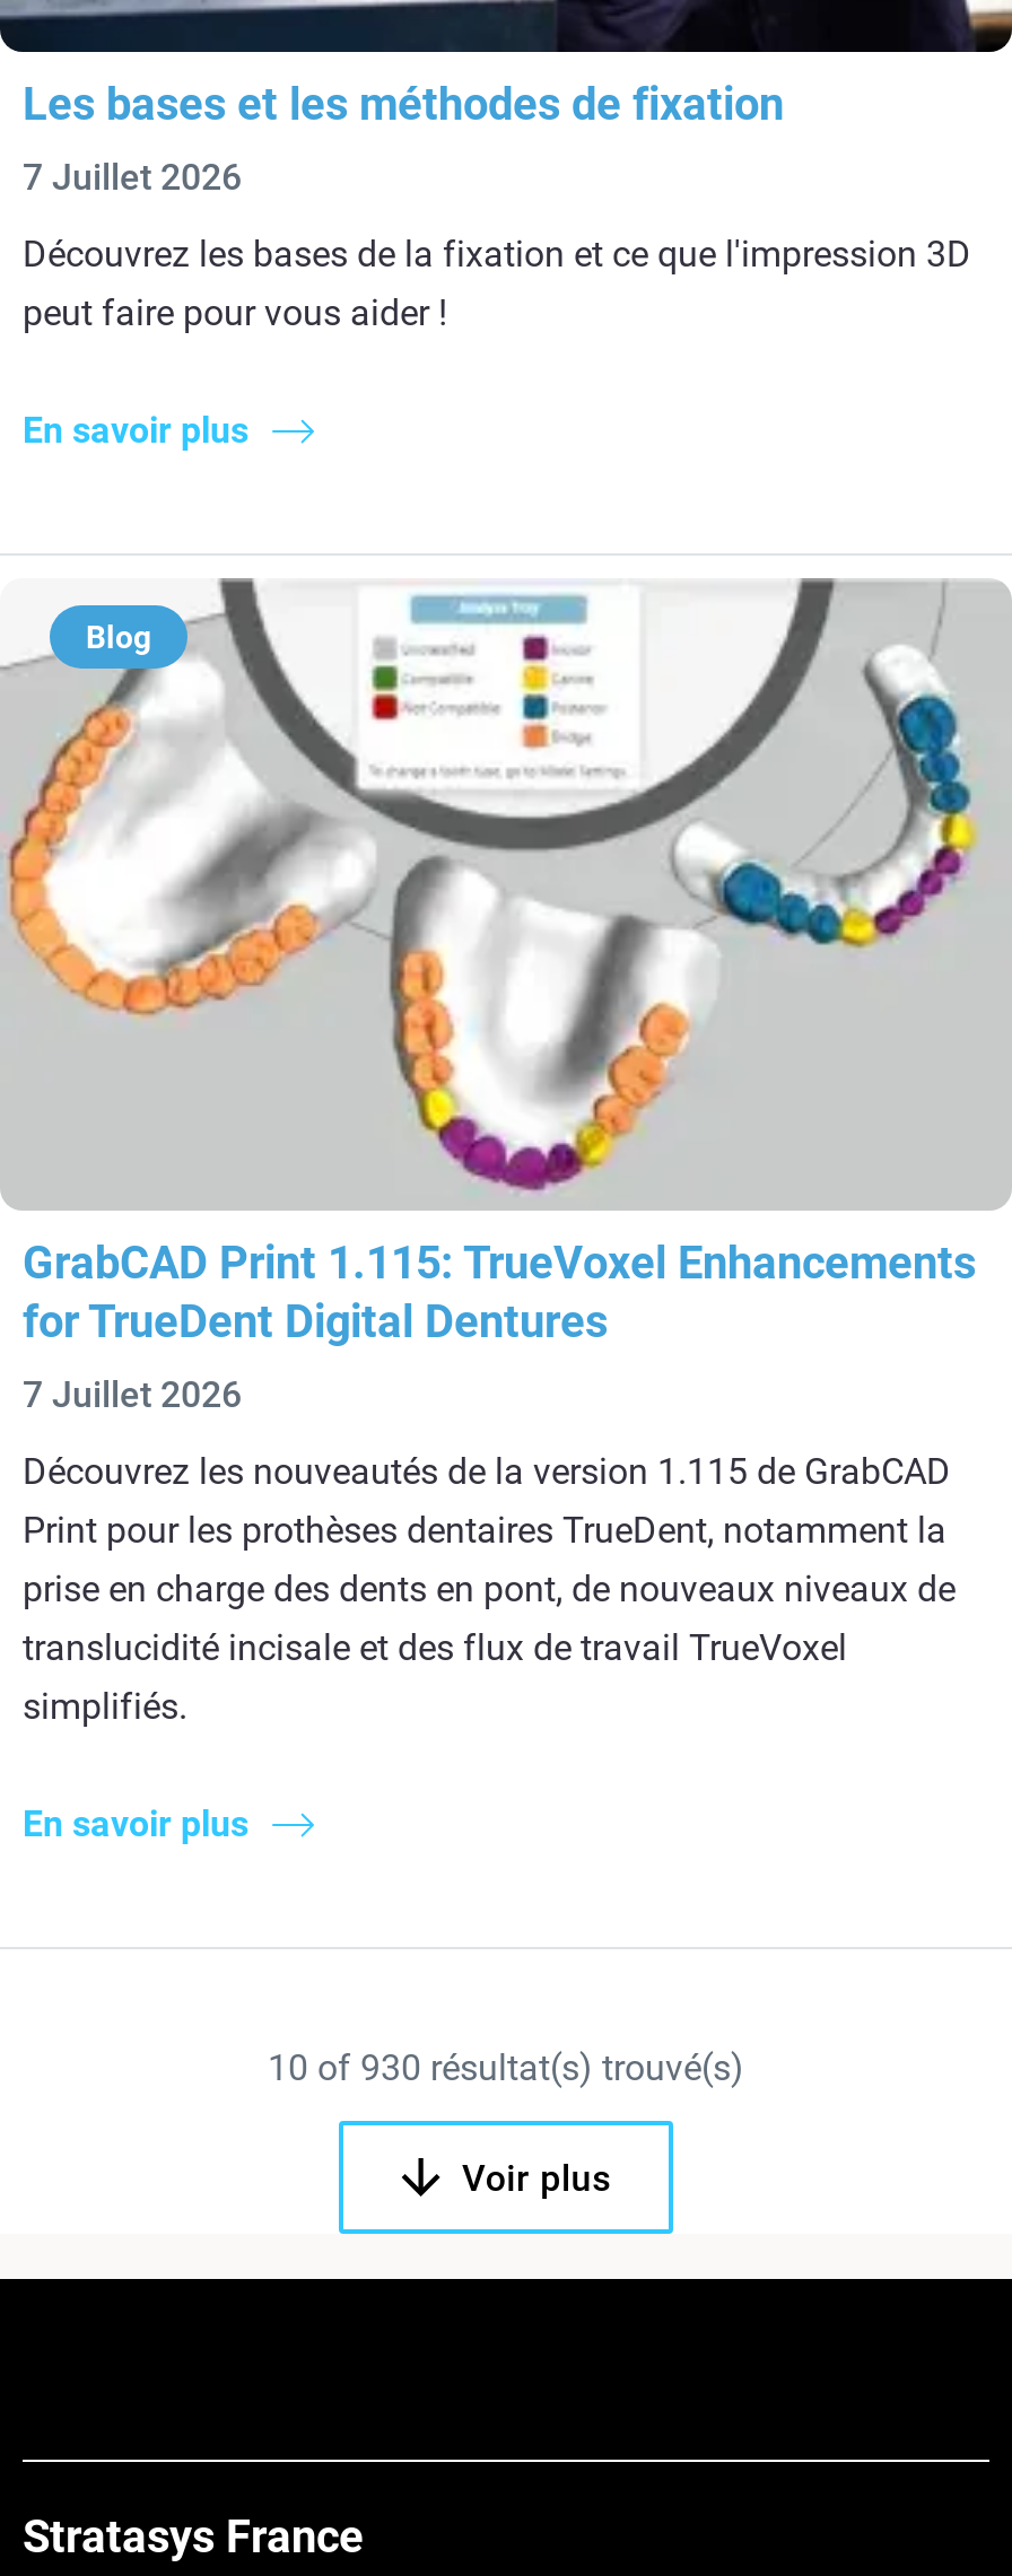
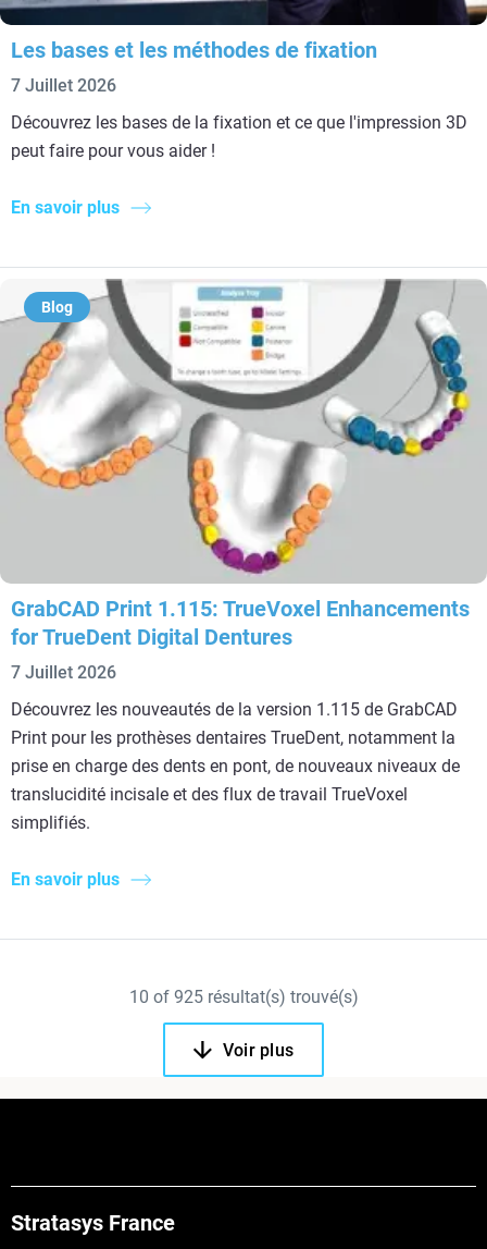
[268,2047,744,2090] 10 of 930 résultat(s) trouvé(s) -> [129,987,358,1008] 10 of 925 résultat(s) trouvé(s)

